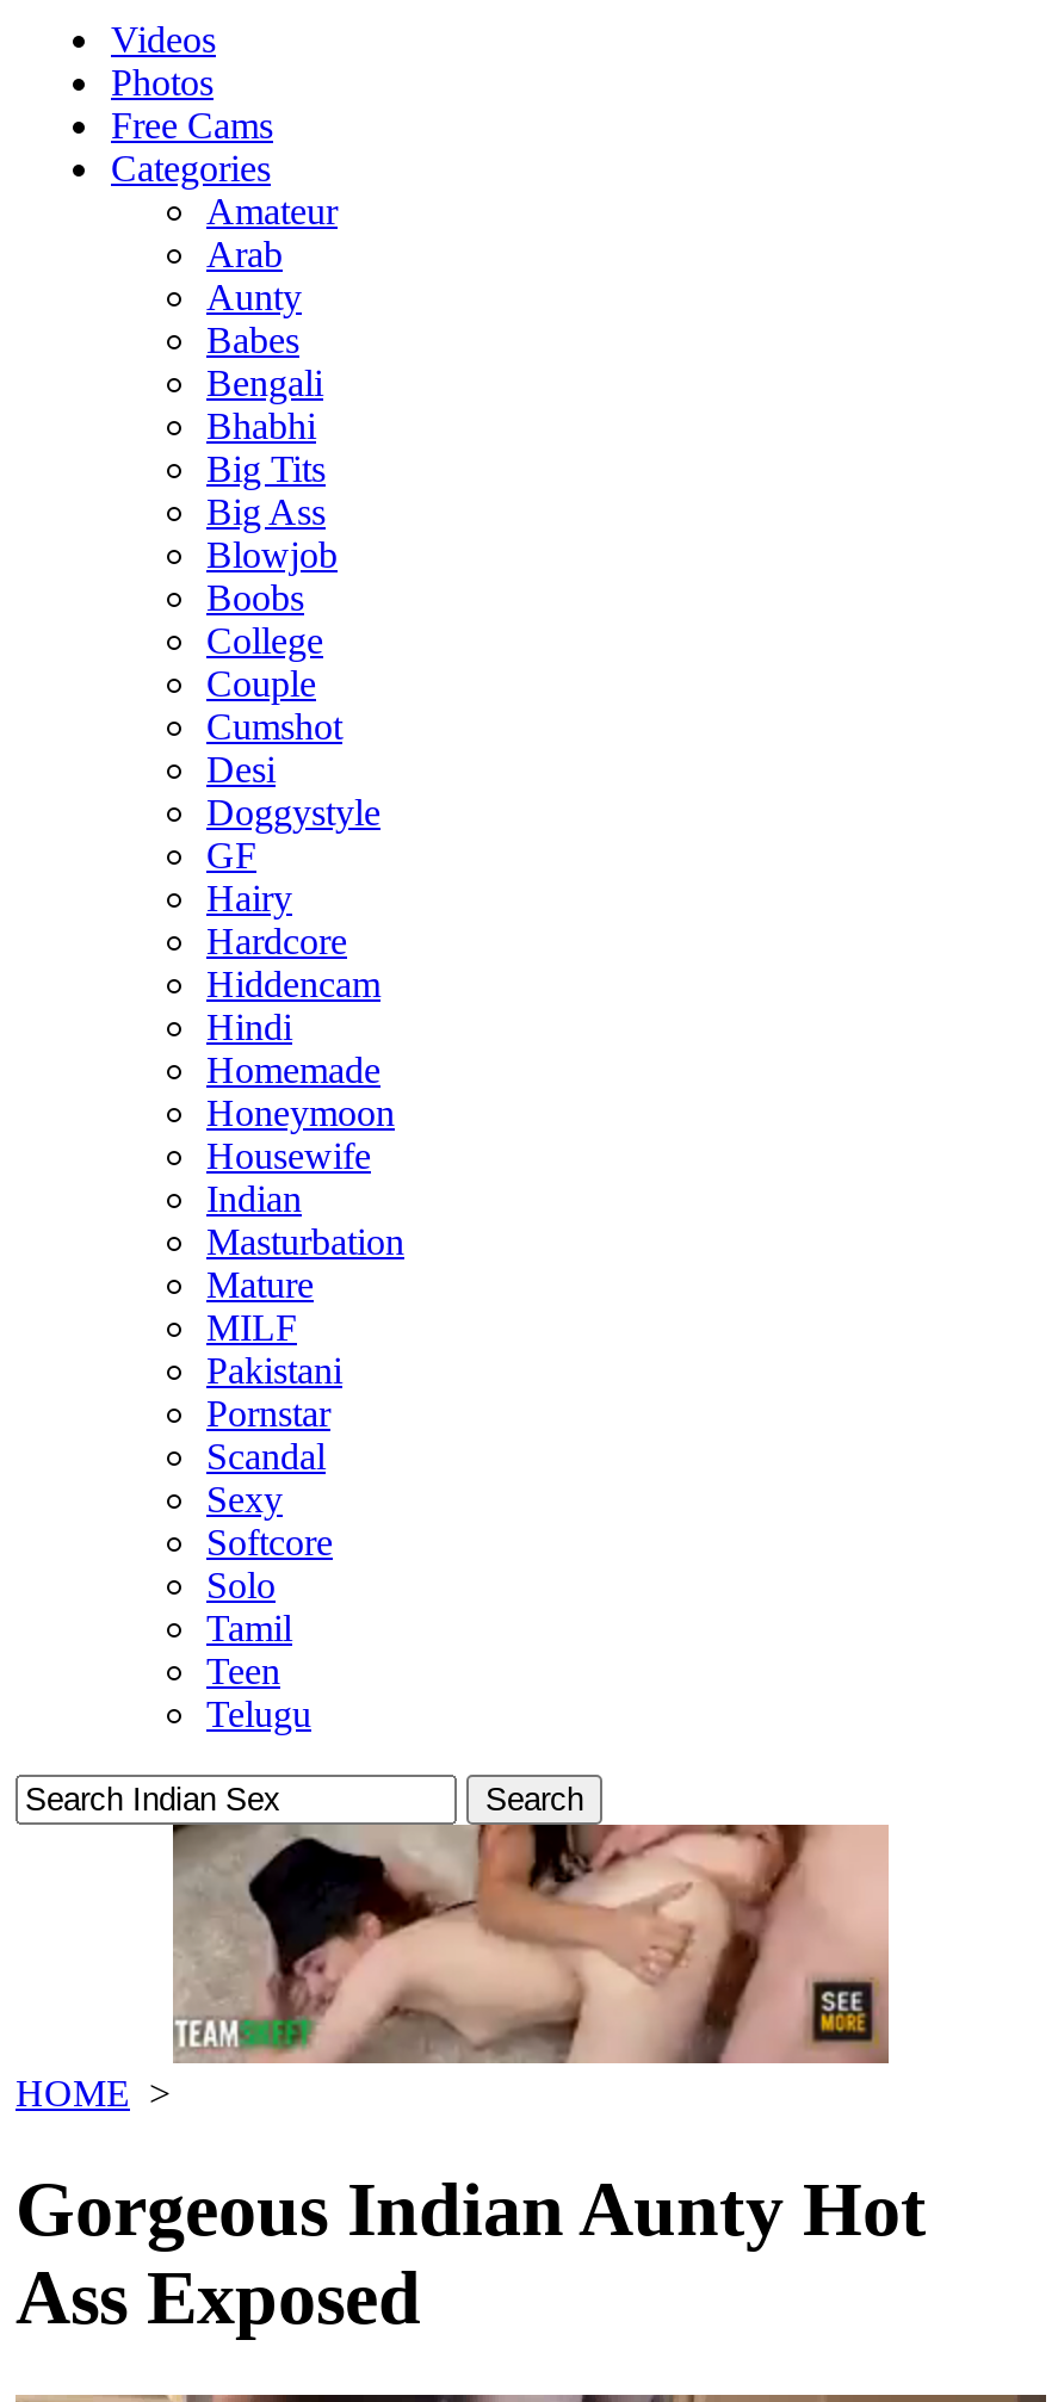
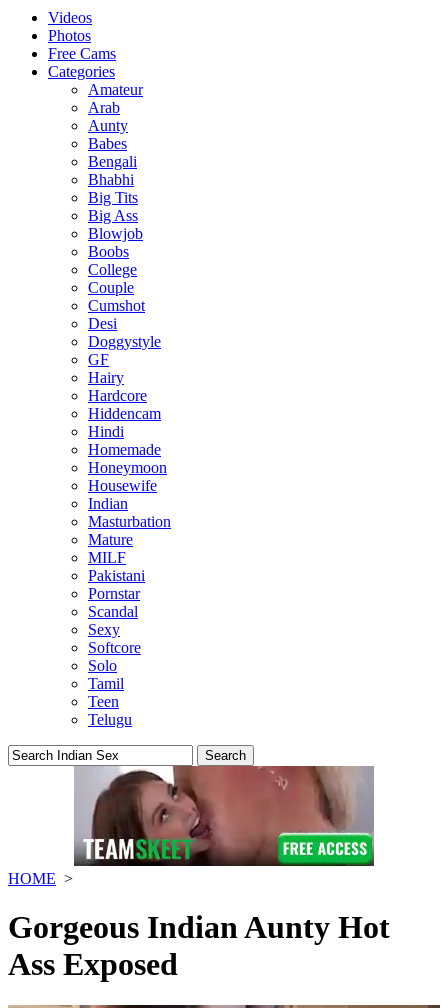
[173,1822,889,2066] [image] -> [74,765,374,867] [image]

